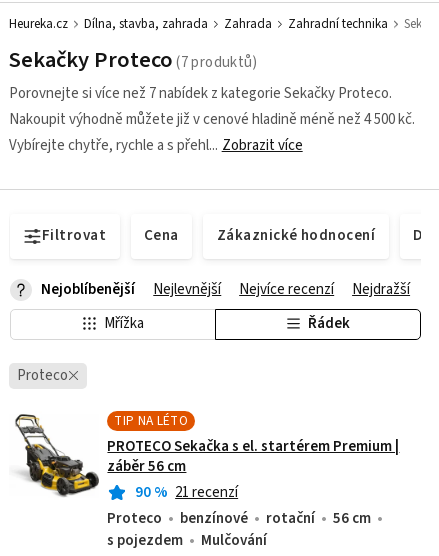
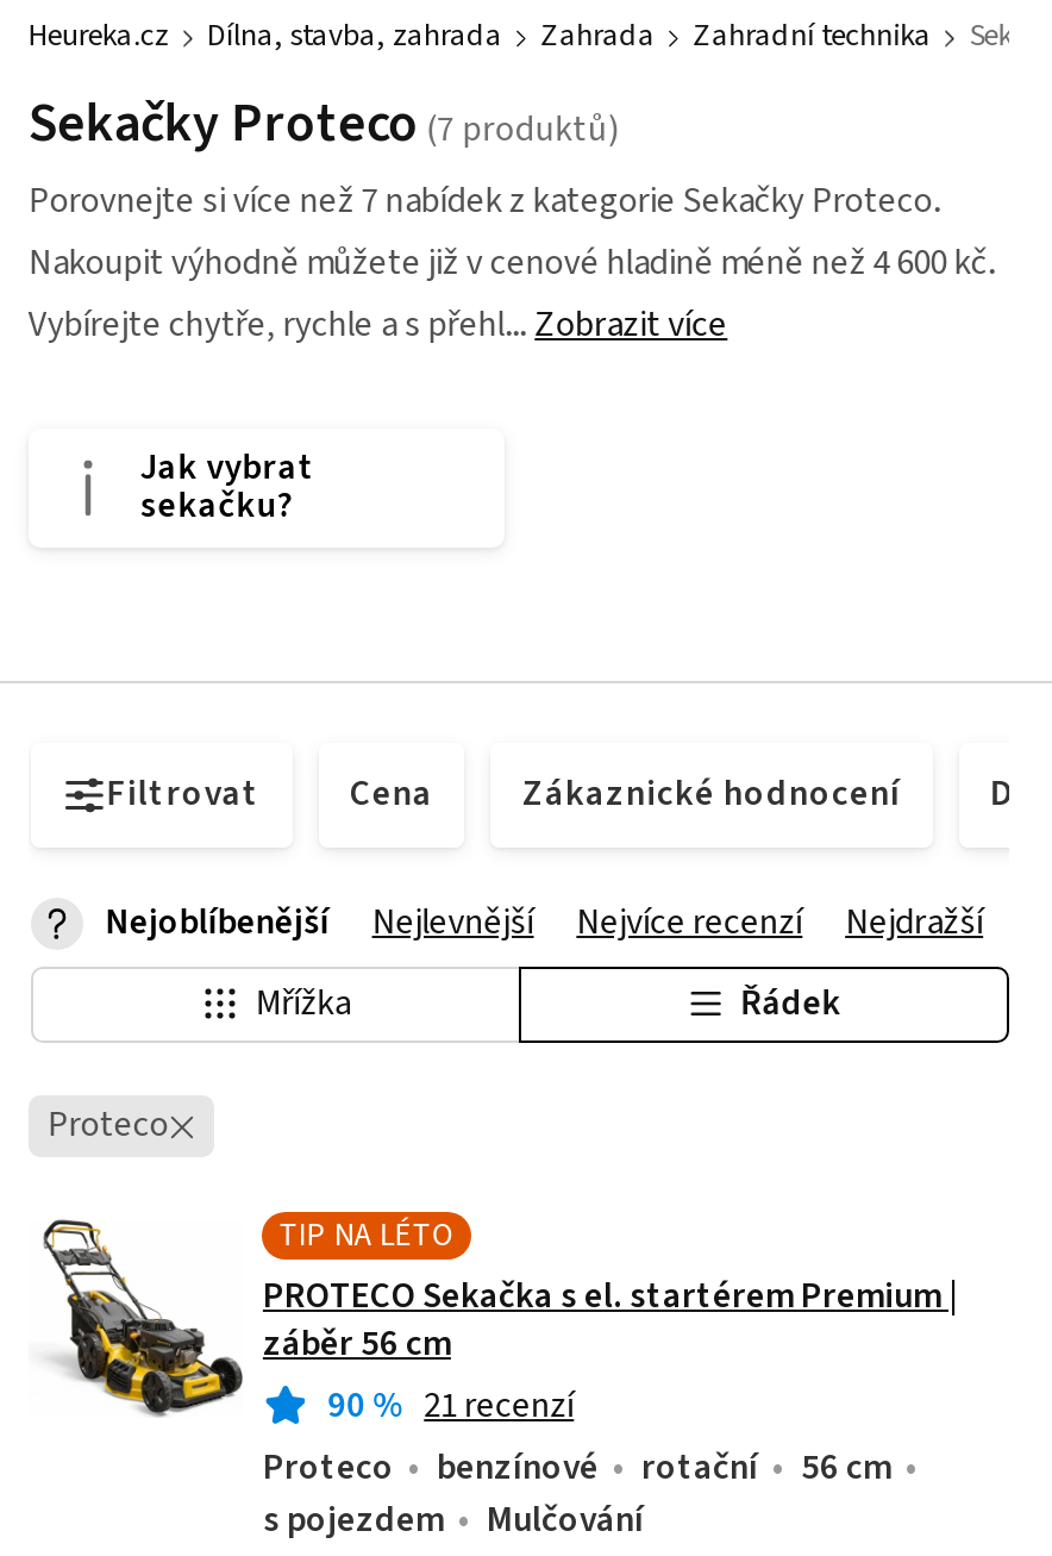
[9,108,415,129] Nakoupit výhodně můžete již v cenové hladině méně než 4 500 kč. -> [28,238,995,288] Nakoupit výhodně můžete již v cenové hladině méně než 4 600 kč.
none -> [140,443,316,531] Jak vybrat | sekačku?

